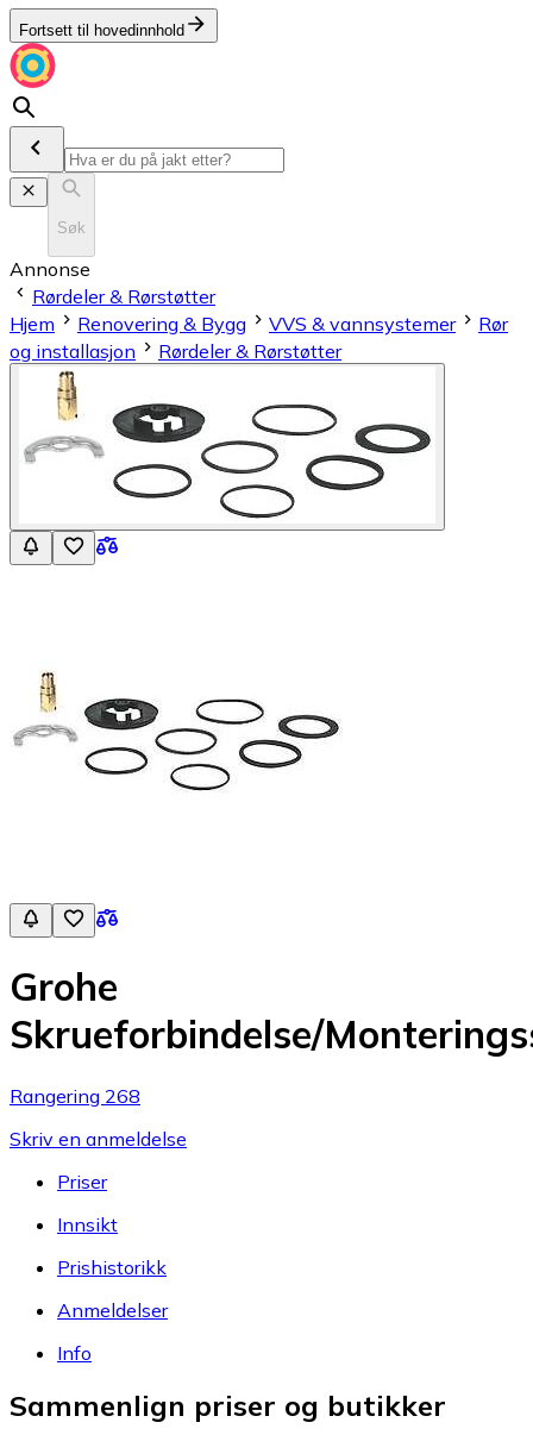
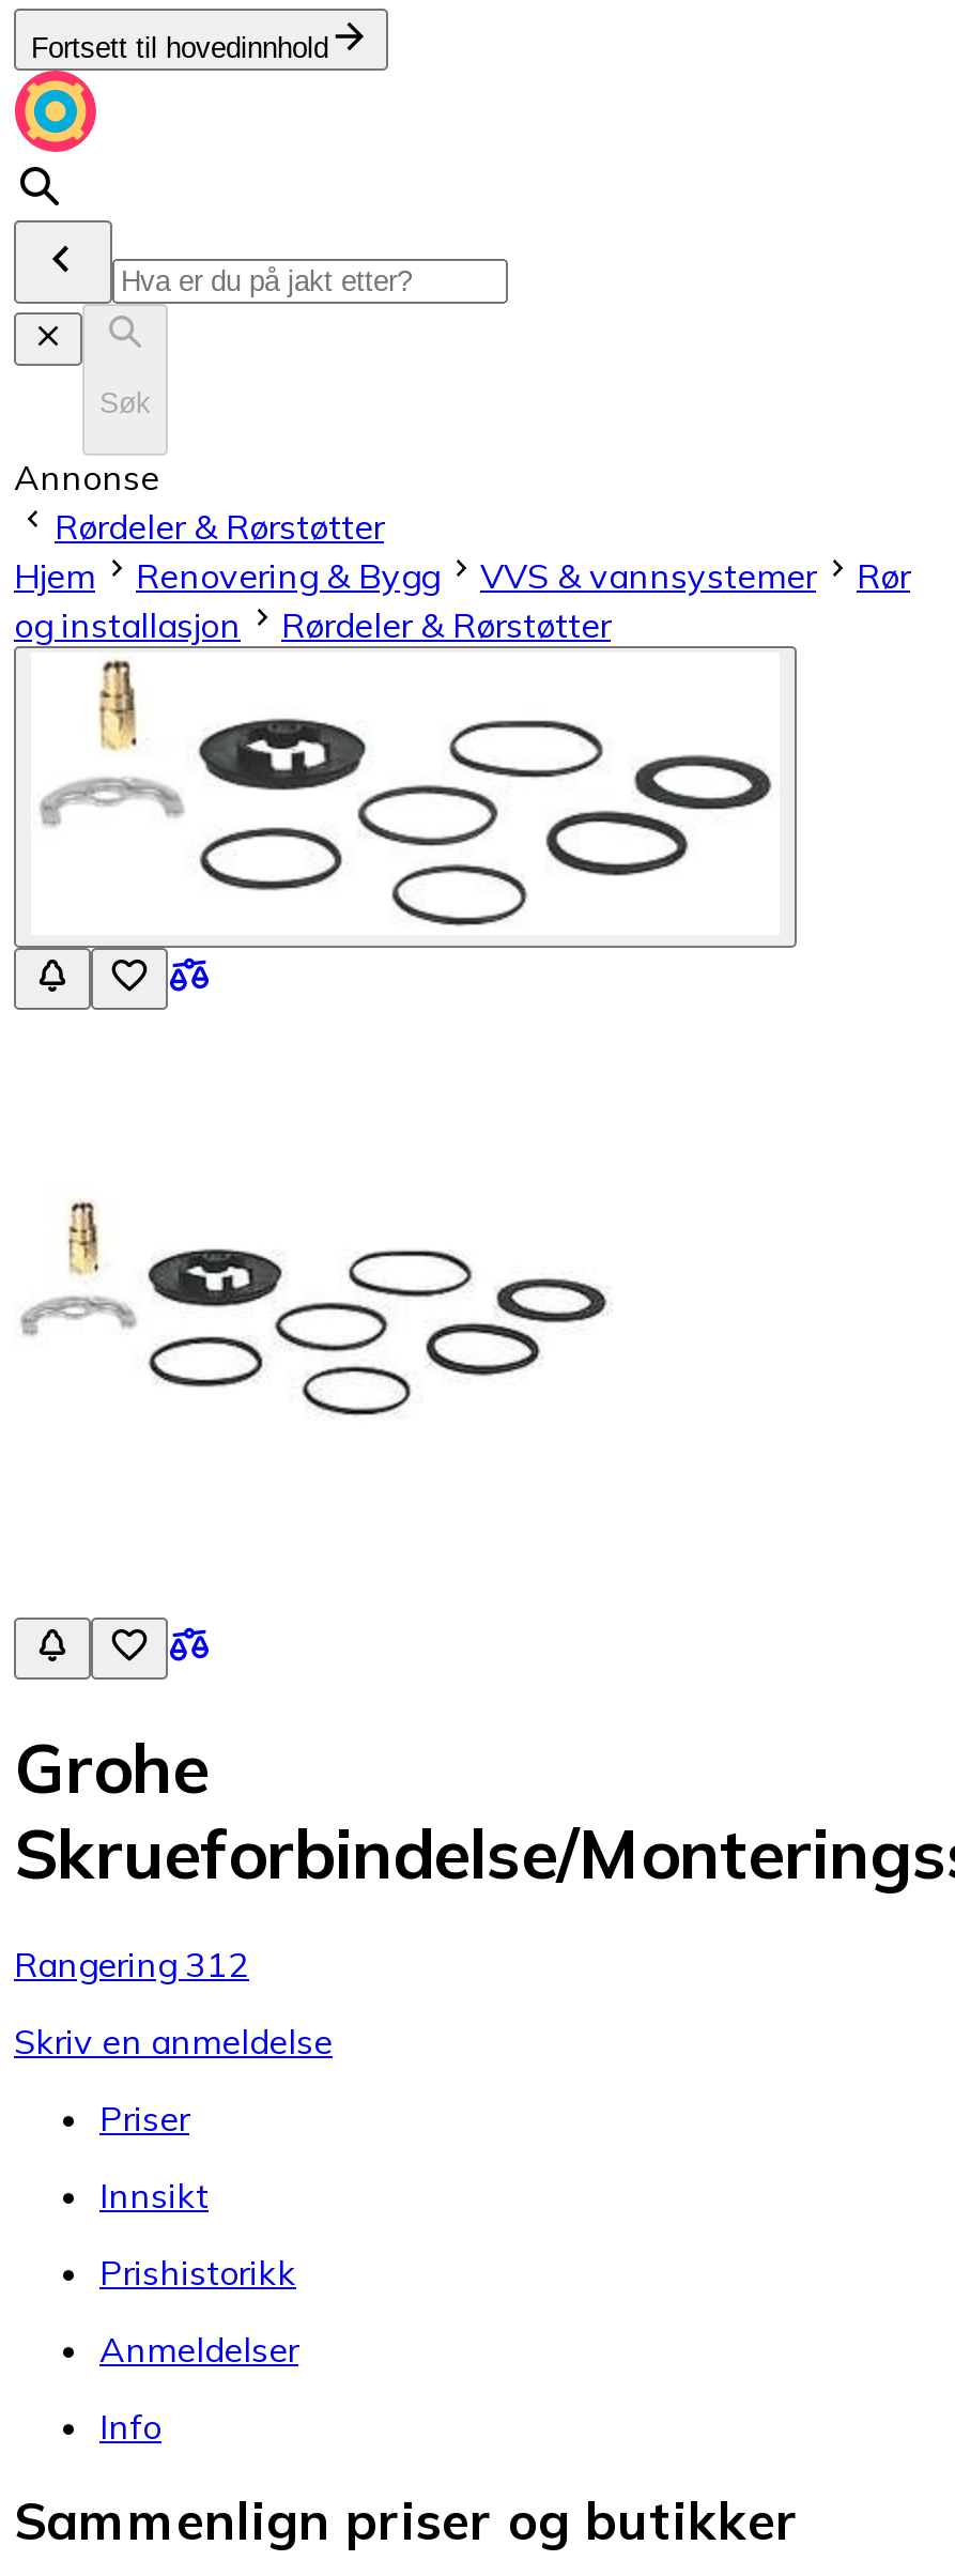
[10,1083,140,1107] Rangering 268 -> [14,1942,249,1984] Rangering 312

